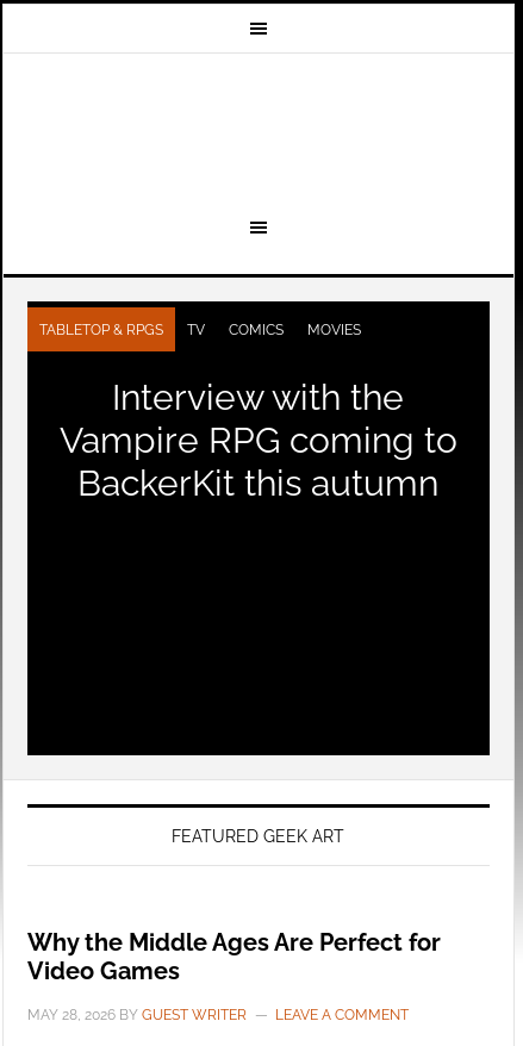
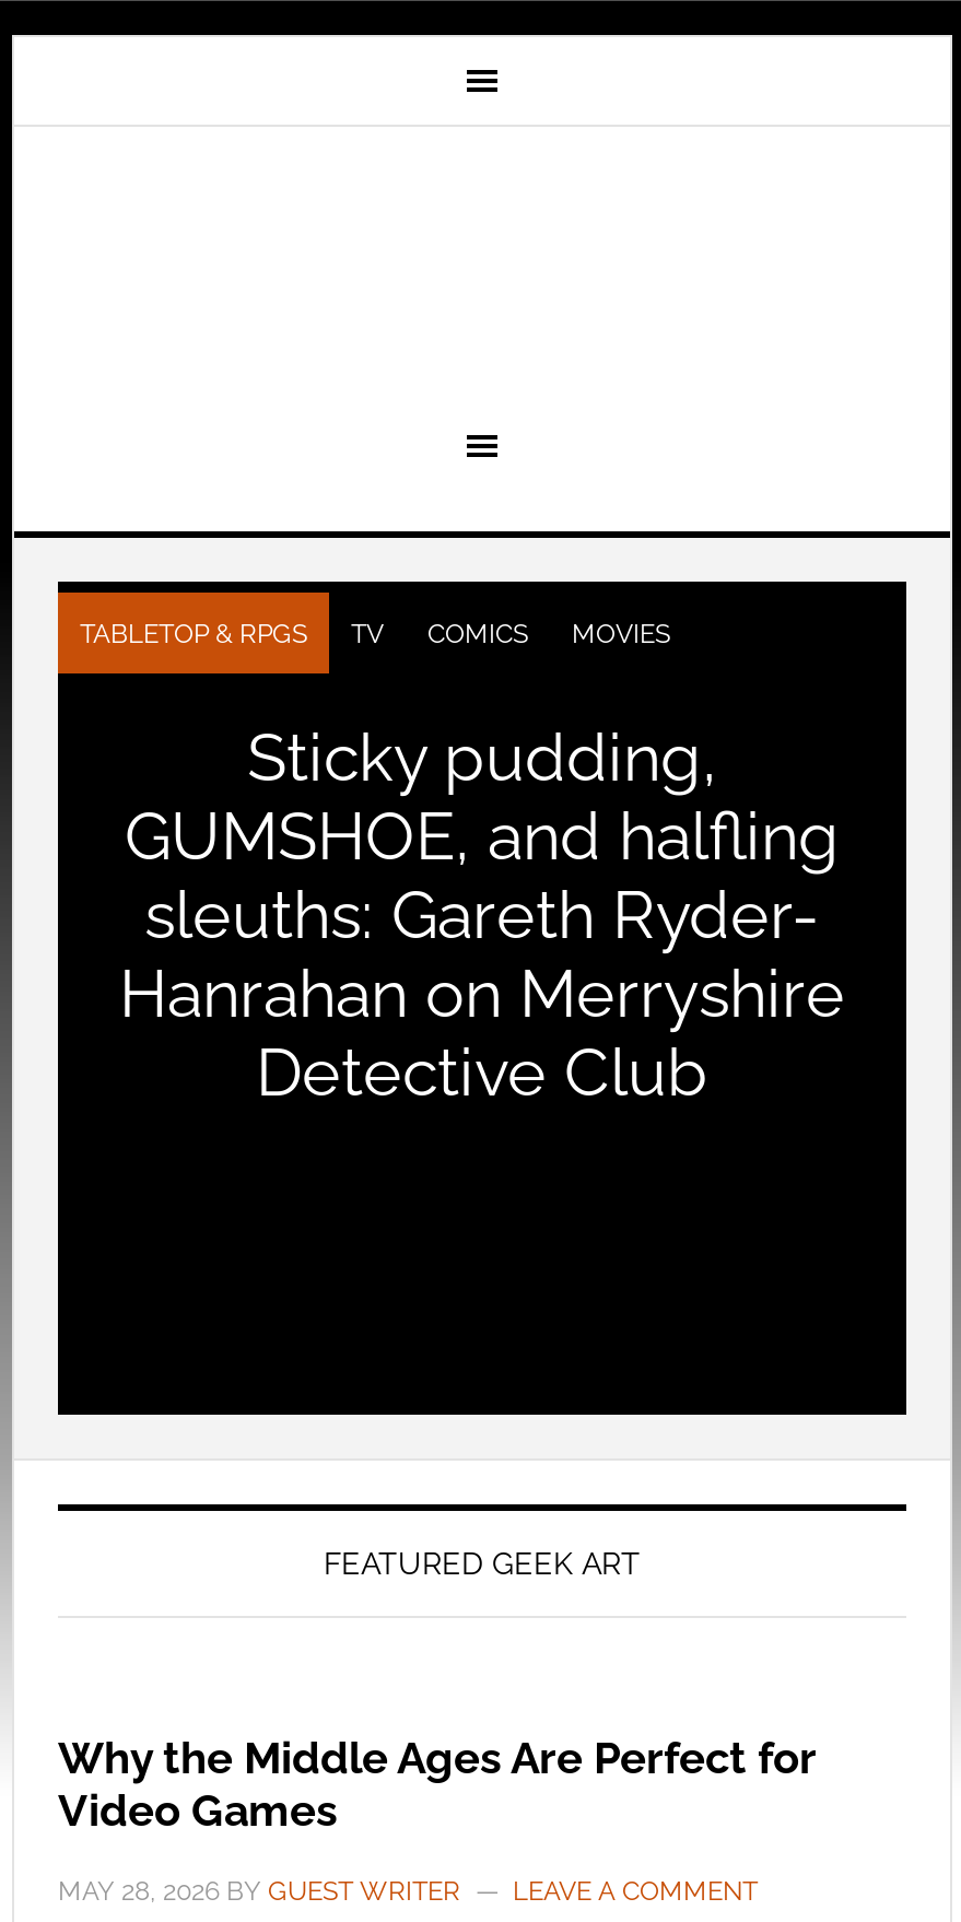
[60,376,457,504] Interview with the | Vampire RPG coming to | BackerKit this autumn -> [119,719,845,1111] Sticky pudding, | GUMSHOE, and halfling | sleuths: Gareth Ryder- | Hanrahan on Merryshire | Detective Club

